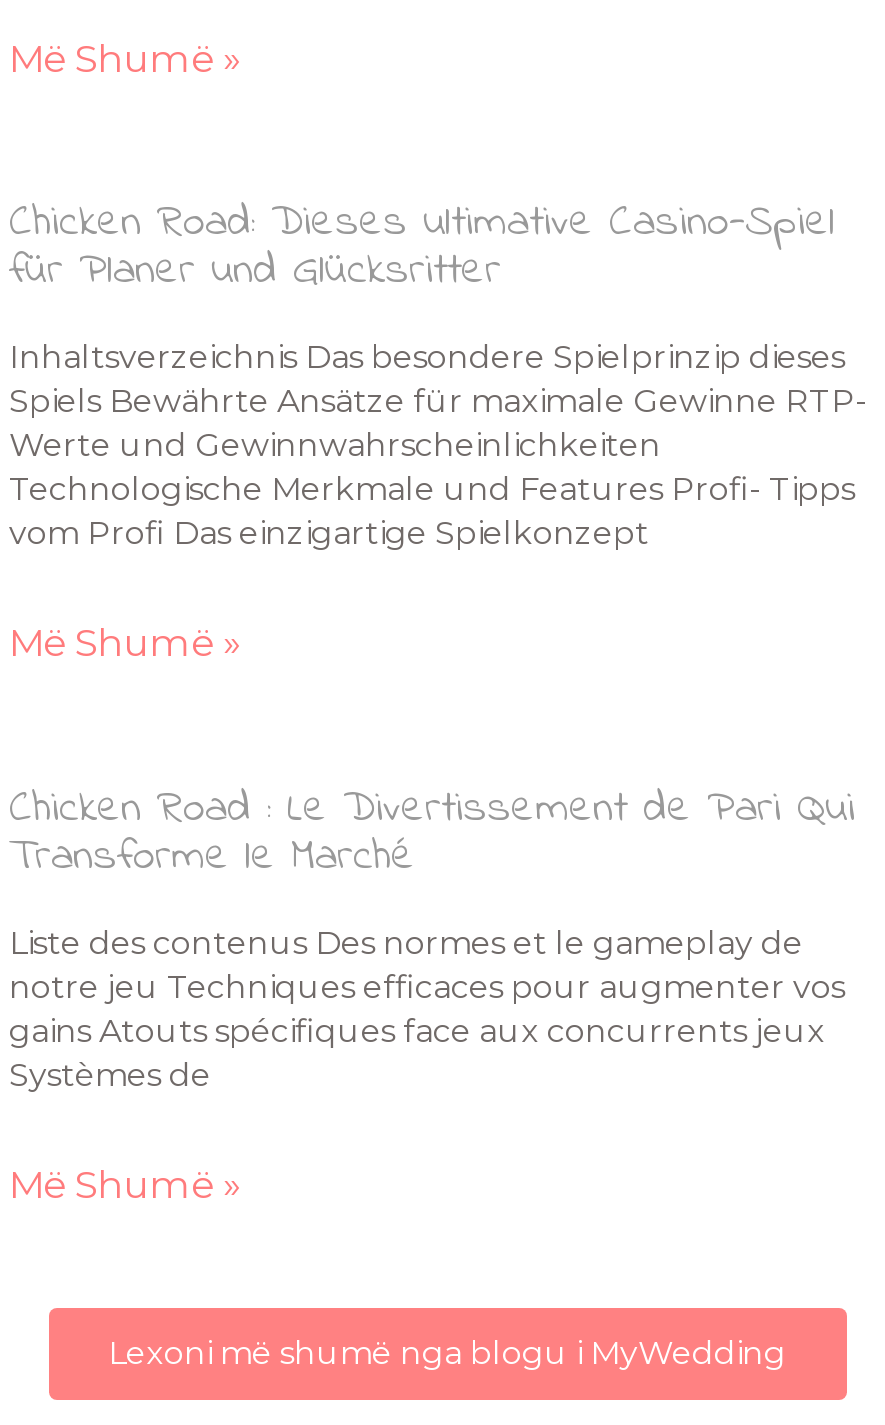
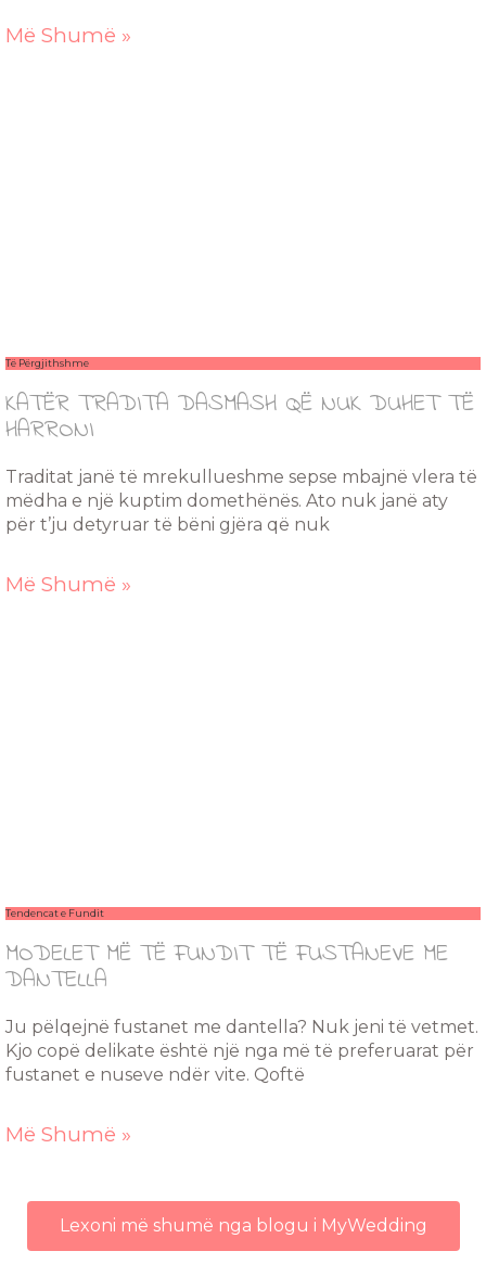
[9,192,867,552] Chicken Road: Dieses ultimative Casino-Spiel | für Planer und Glücksritter | Inhaltsverzeichnis Das besondere Spielprinzip dieses | Spiels Bewährte Ansätze für maximale Gewinne RTP- | Werte und Gewinnwahrscheinlichkeiten | Technologische Merkmale und Features Profi- Tipps | vom Profi Das einzigartige Spielkonzept -> [5,357,477,535] Të Përgjithshme | KATËR TRADITA DASMASH QË NUK DUHET TË | HARRONI | Traditat janë të mrekullueshme sepse mbajnë vlera të | mëdha e një kuptim domethënës. Ato nuk janë aty | për t’ju detyruar të bëni gjëra që nuk
[9,777,855,1093] Chicken Road : Le Divertissement de Pari Qui | Transforme le Marché | Liste des contenus Des normes et le gameplay de | notre jeu Techniques efficaces pour augmenter vos | gains Atouts spécifiques face aux concurrents jeux | Systèmes de -> [5,906,478,1084] Tendencat e Fundit | MODELET MË TË FUNDIT TË FUSTANEVE ME | DANTELLA | Ju pëlqejnë fustanet me dantella? Nuk jeni të vetmet. | Kjo copë delikate është një nga më të preferuarat për | fustanet e nuseve ndër vite. Qoftë

